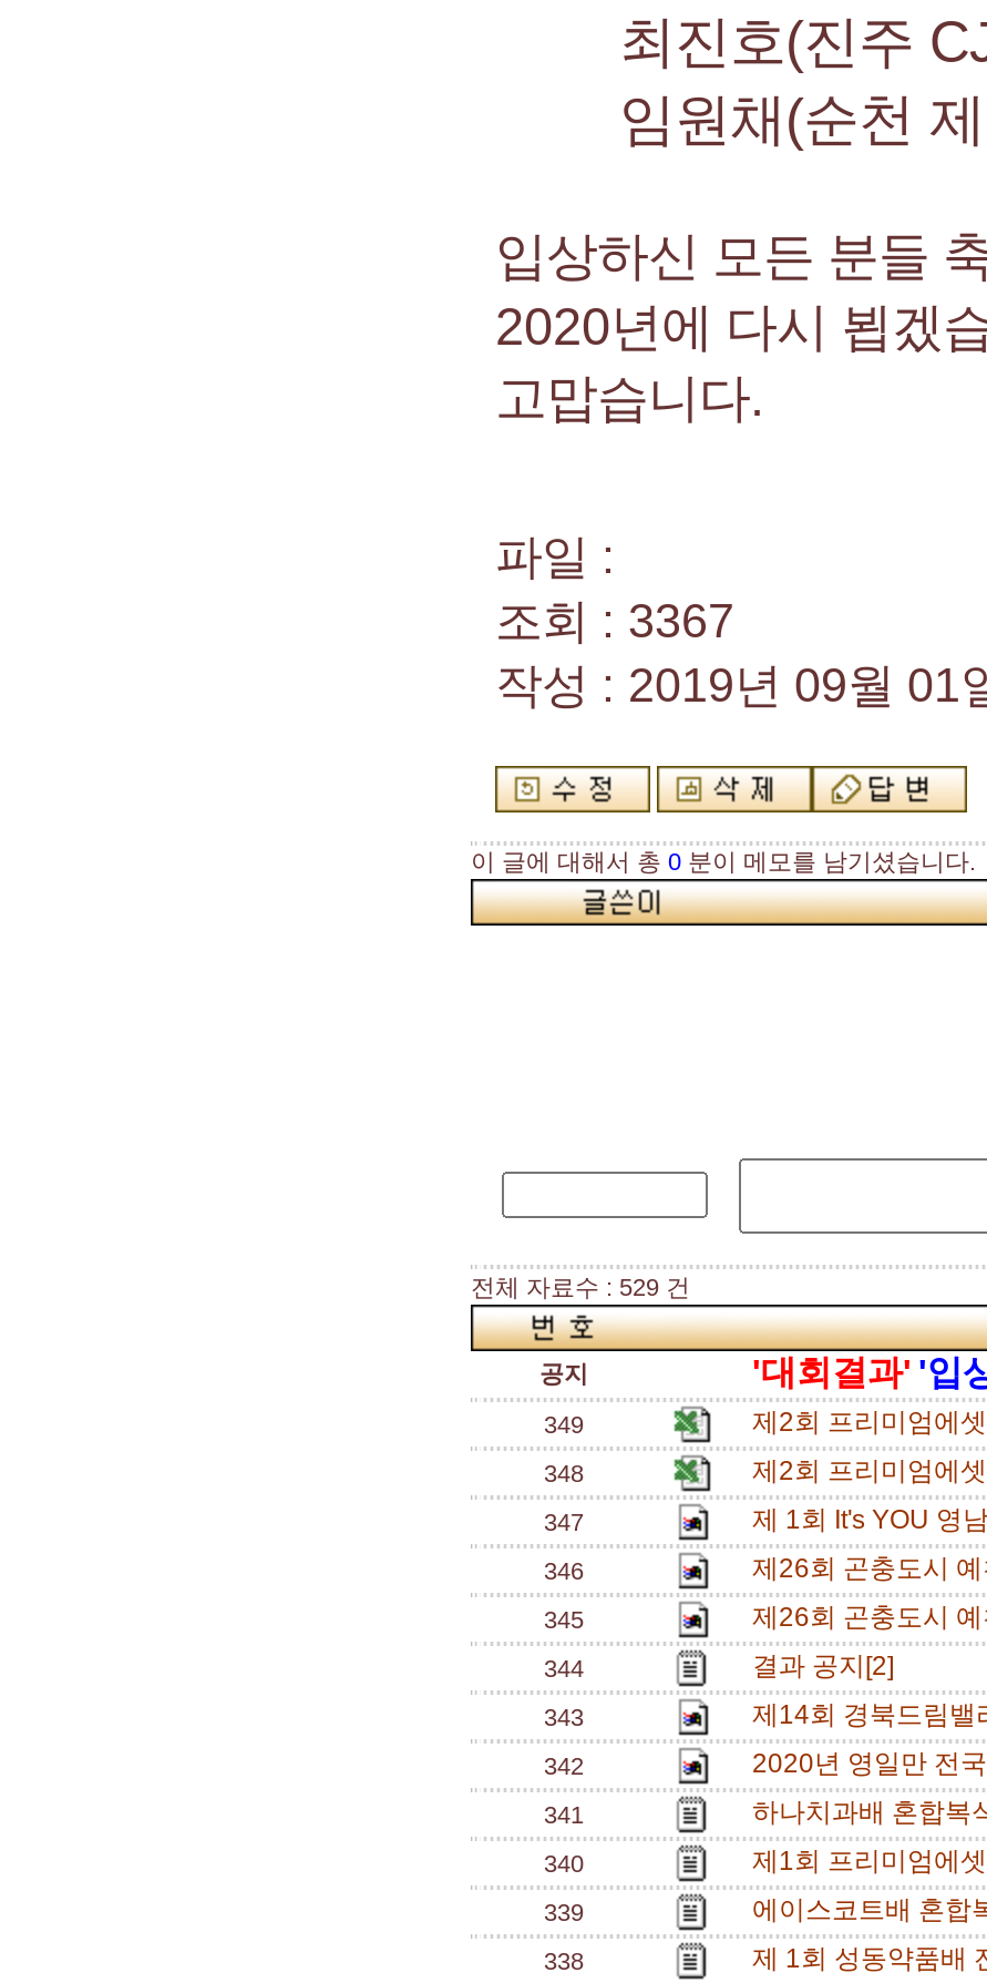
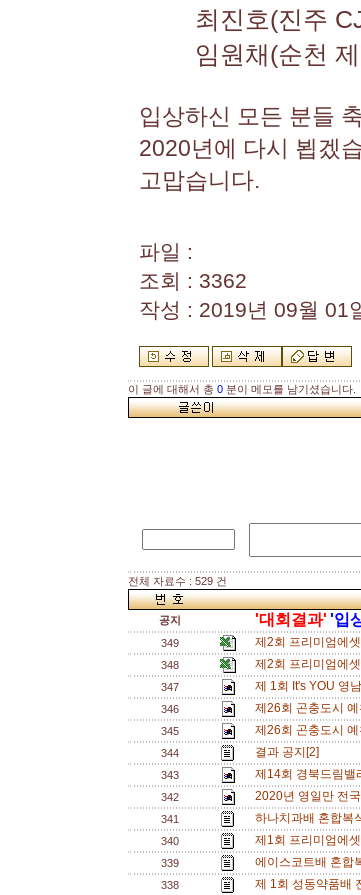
[495,595,734,648] 조회 : 3367 -> [139,269,247,293] 조회 : 3362

